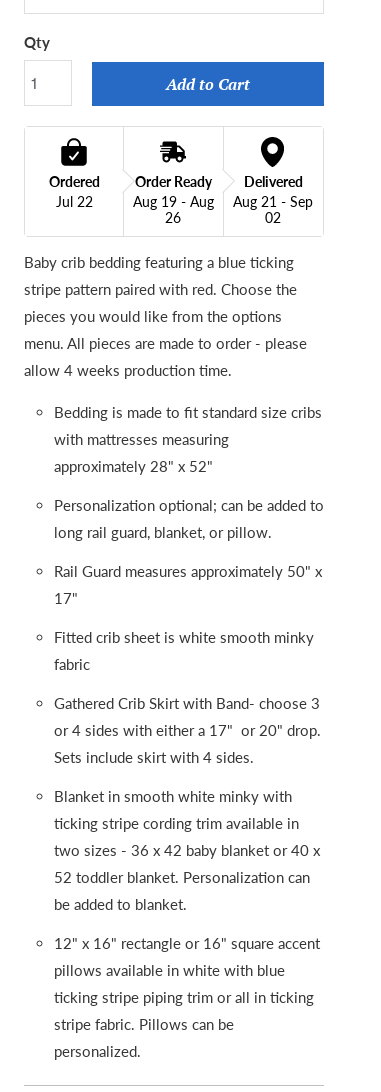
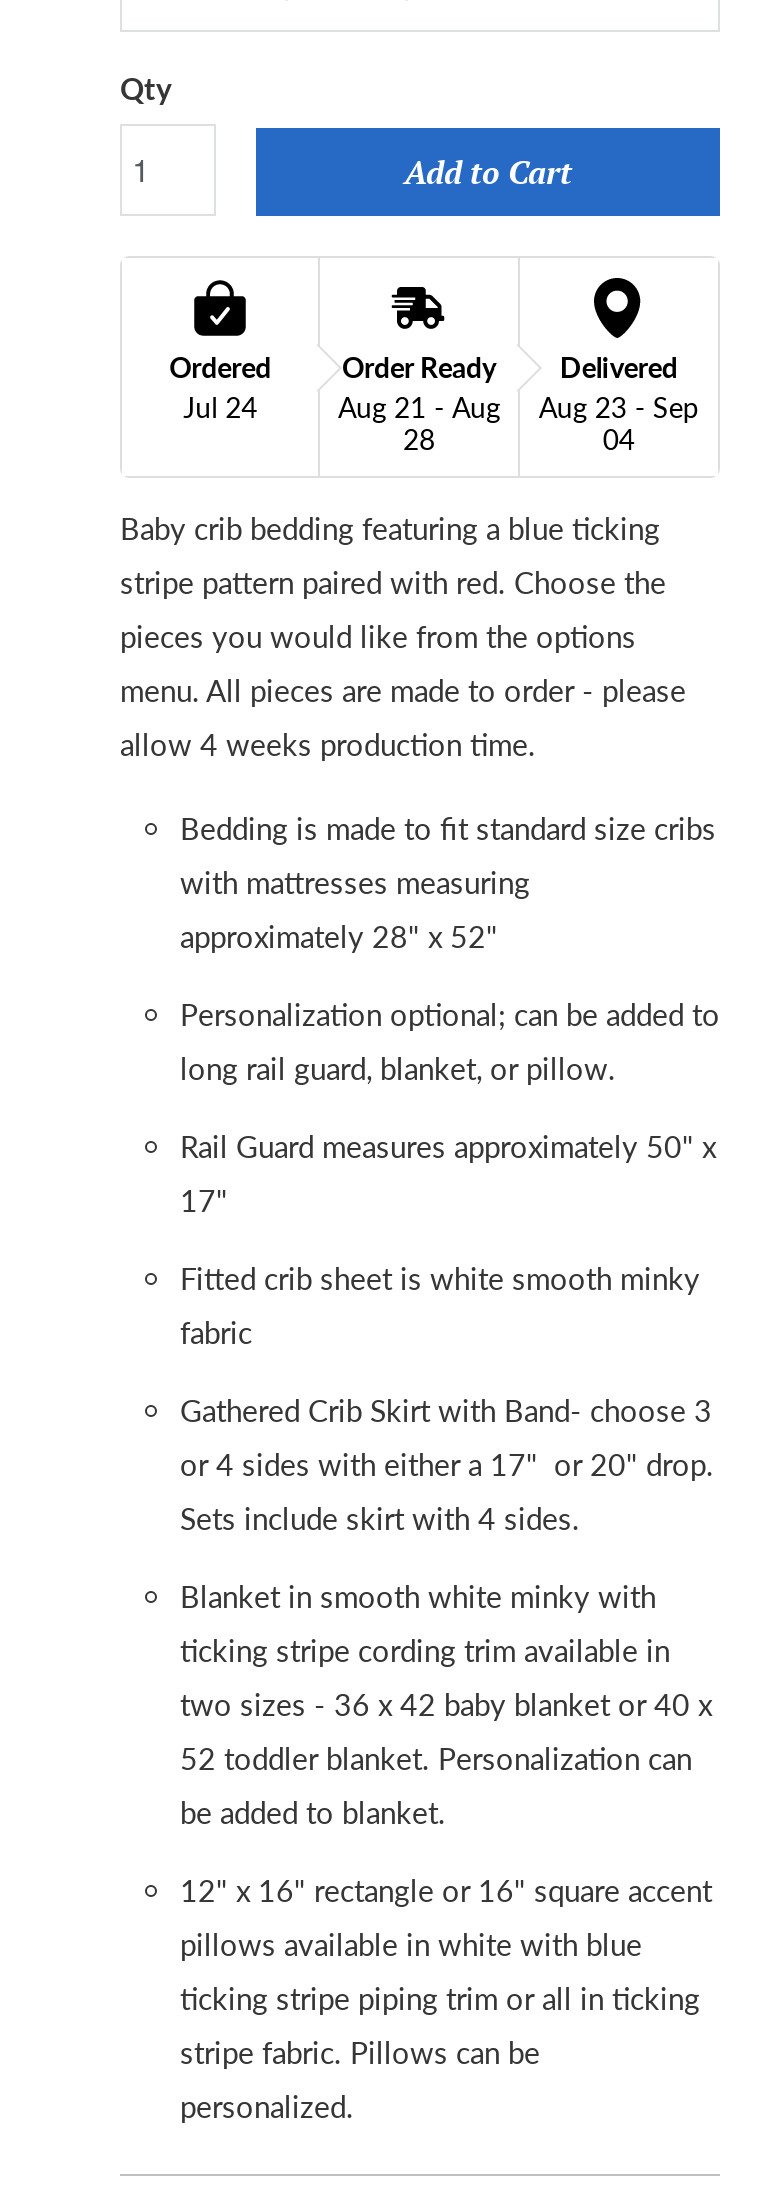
[56,193,93,210] Jul 22 -> [183,390,257,424] Jul 24
[133,193,214,210] Aug 19 - Aug -> [338,390,500,424] Aug 21 - Aug
[233,193,313,210] Aug 21 - Sep -> [539,390,699,424] Aug 23 - Sep
[165,209,181,226] 26 -> [403,422,435,456] 28
[265,209,281,226] 02 -> [603,422,635,456] 04

